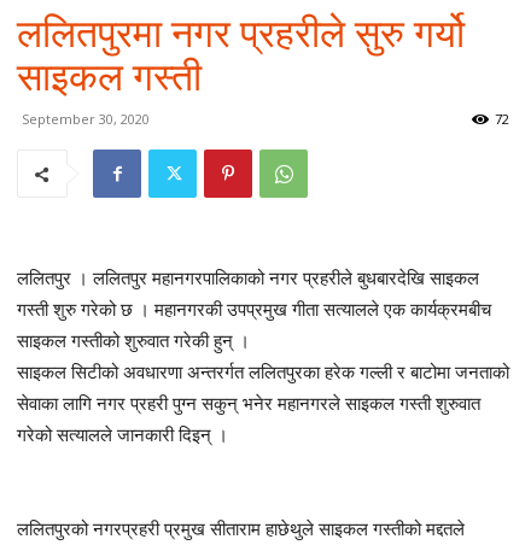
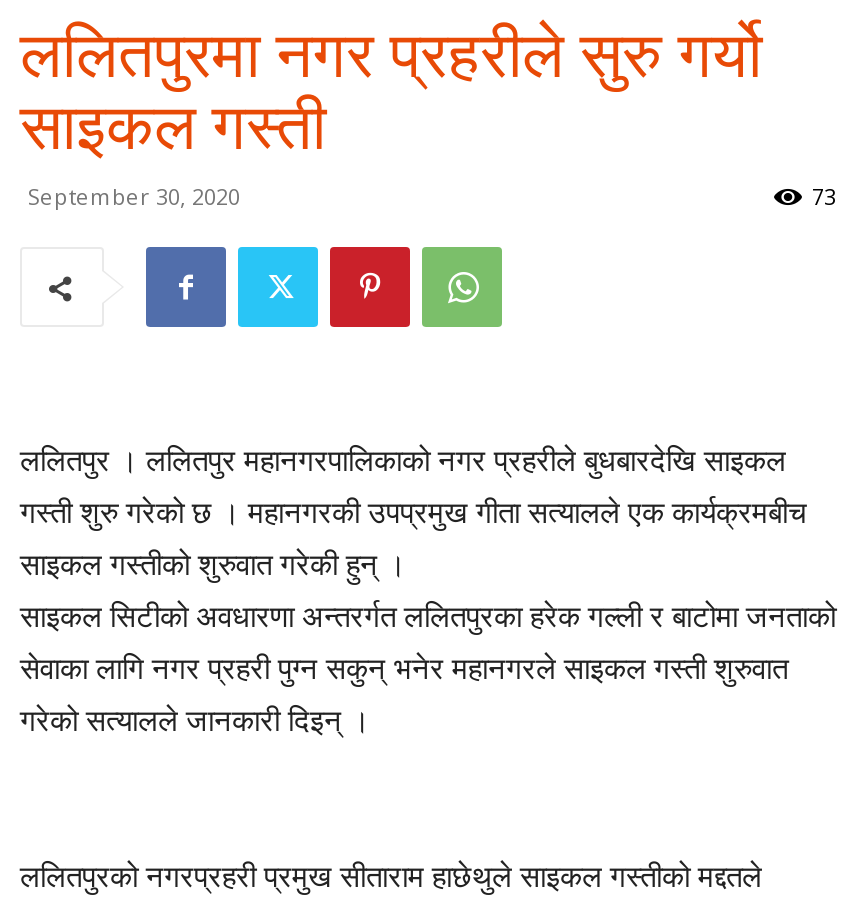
[495,110,509,128] 72 -> [812,181,836,211] 73

